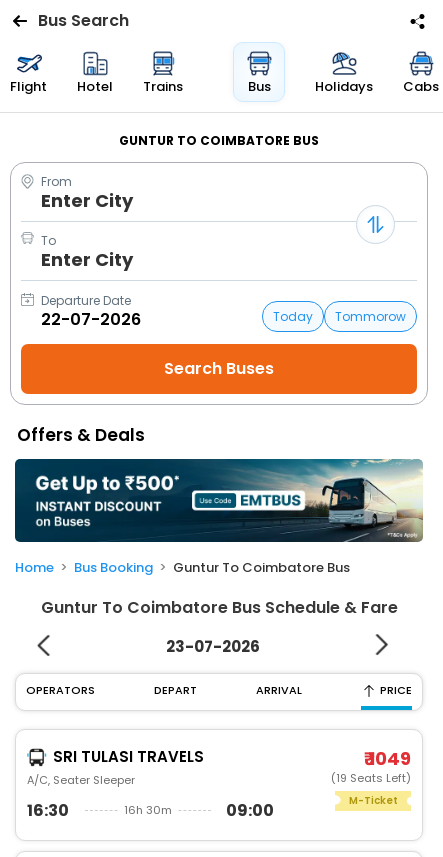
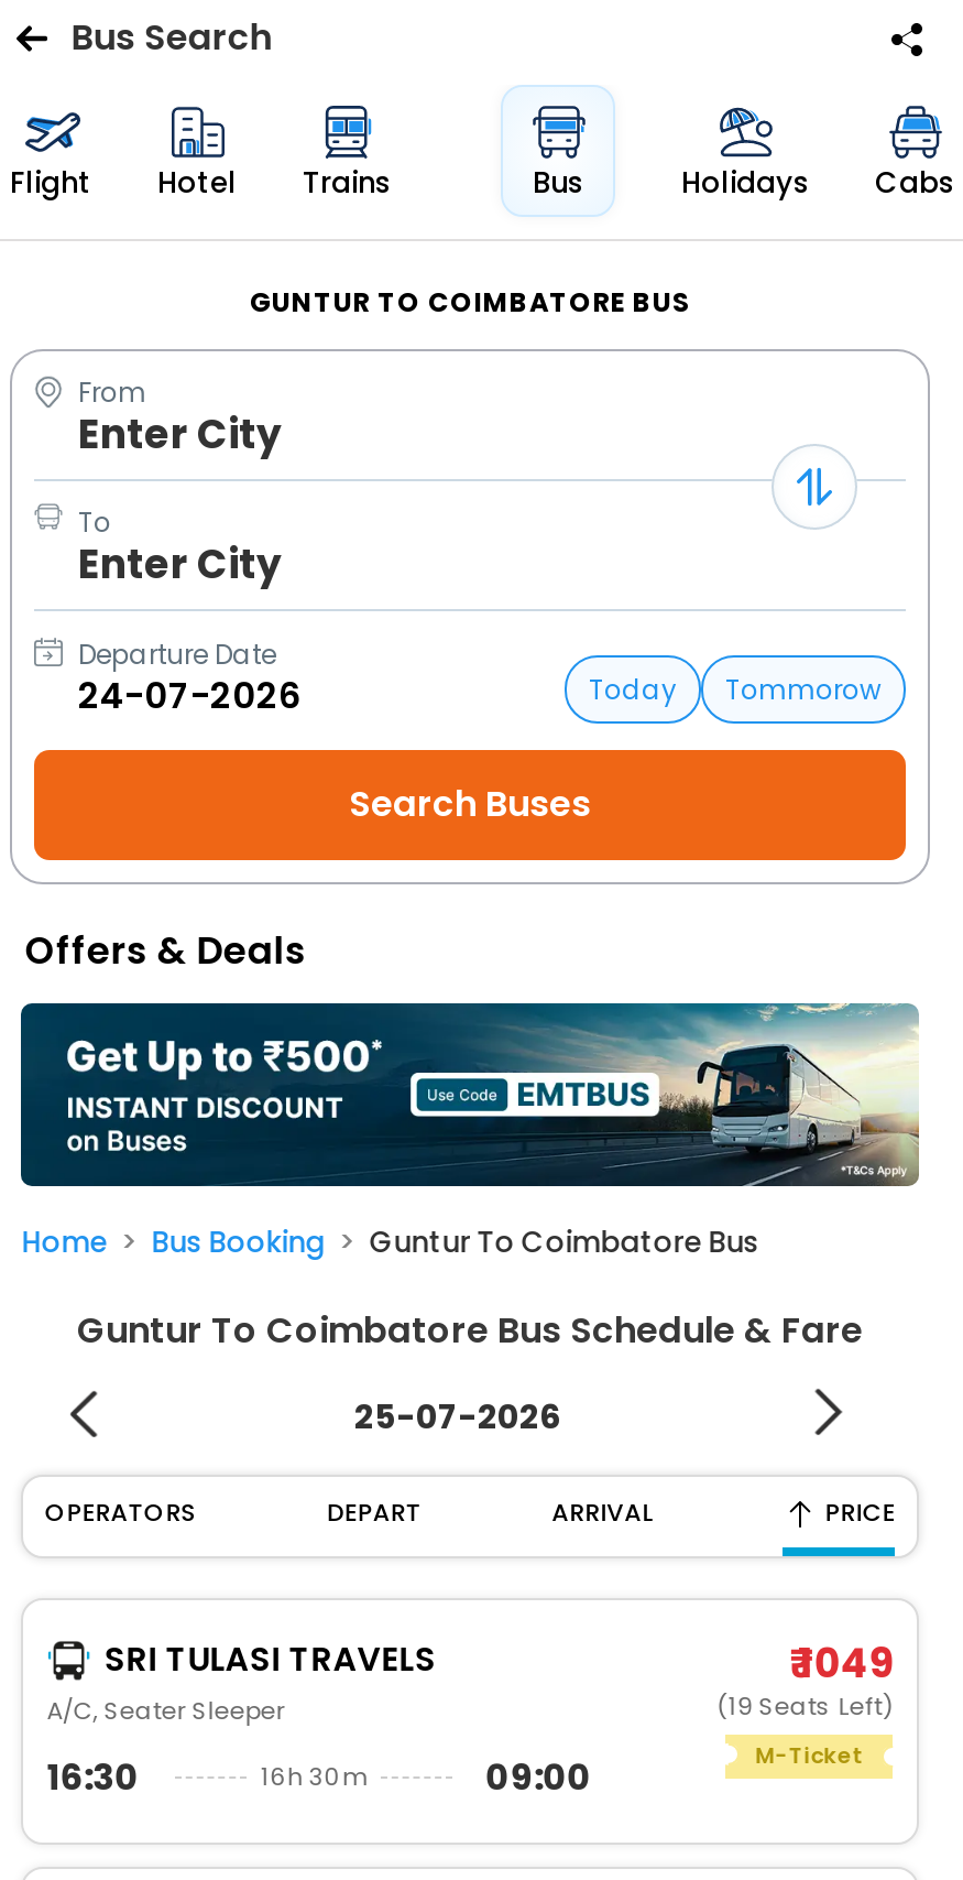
[166,636,260,657] 23-07-2026 -> [354,1394,561,1440] 25-07-2026

